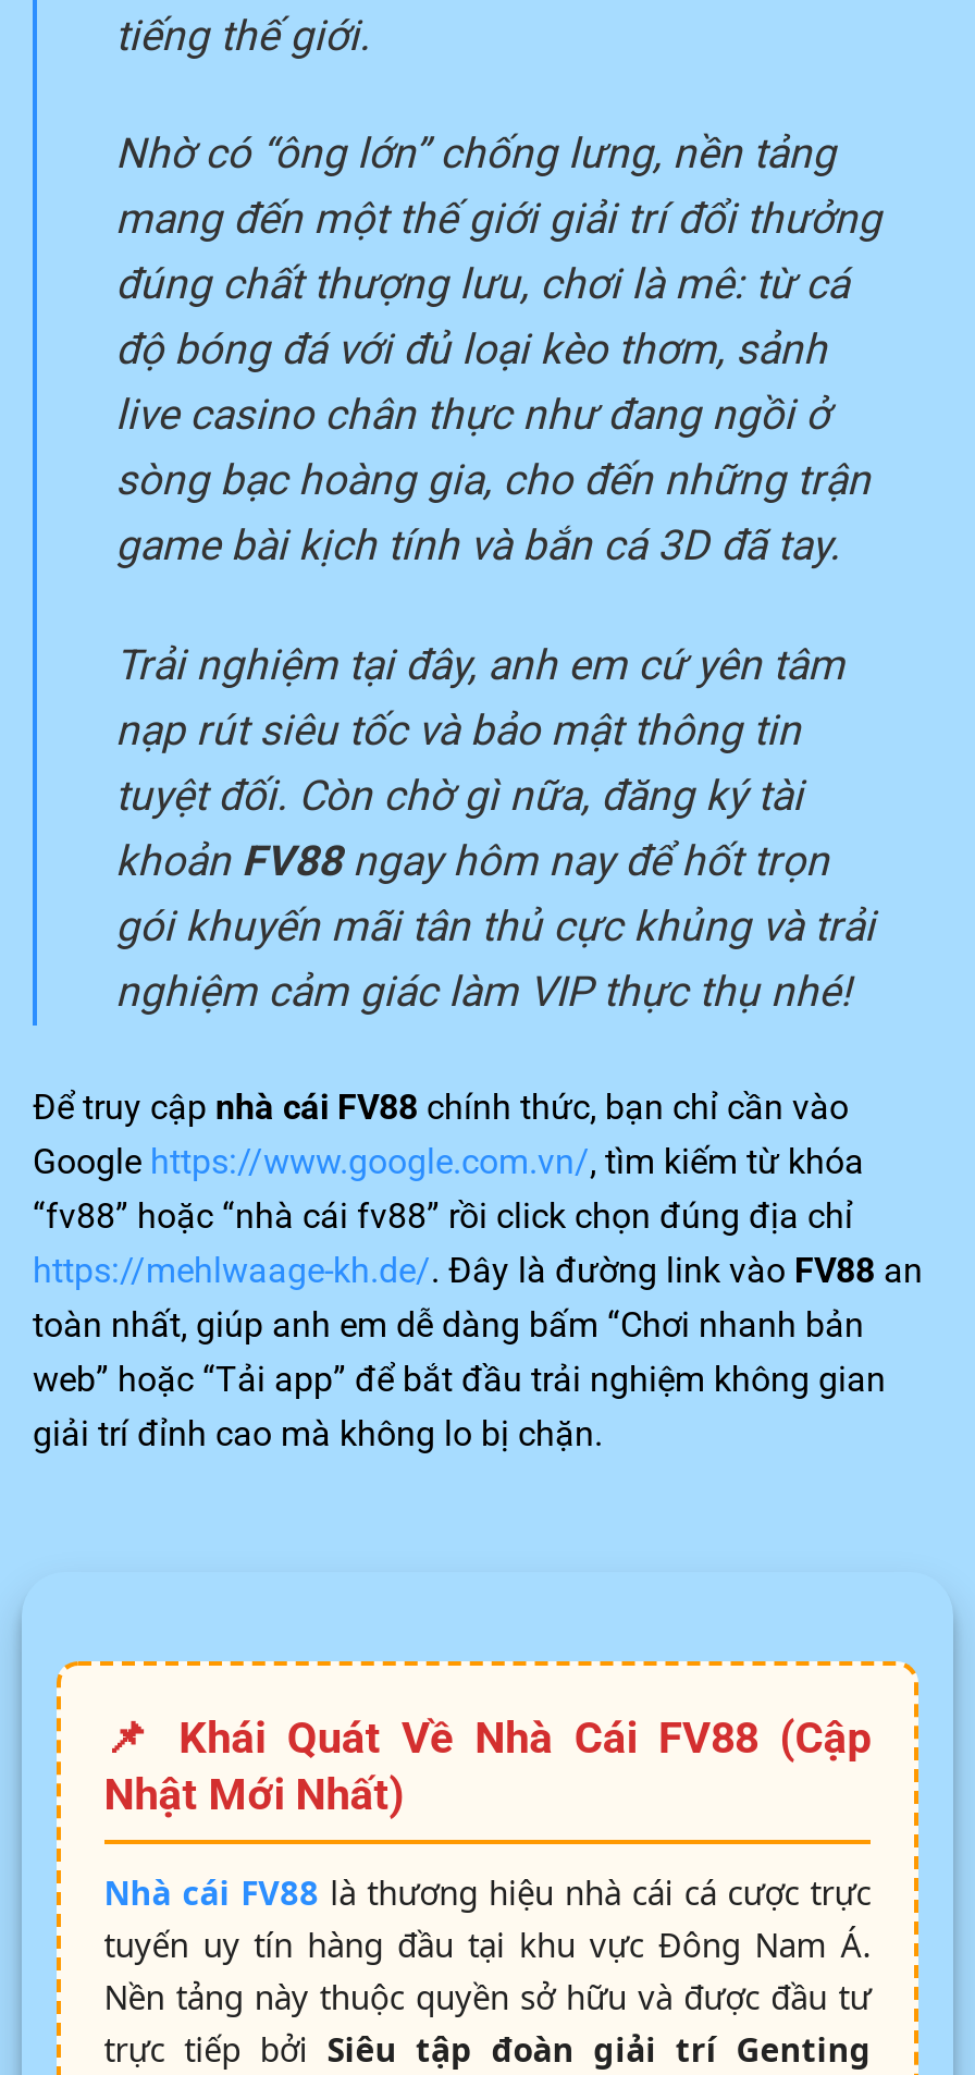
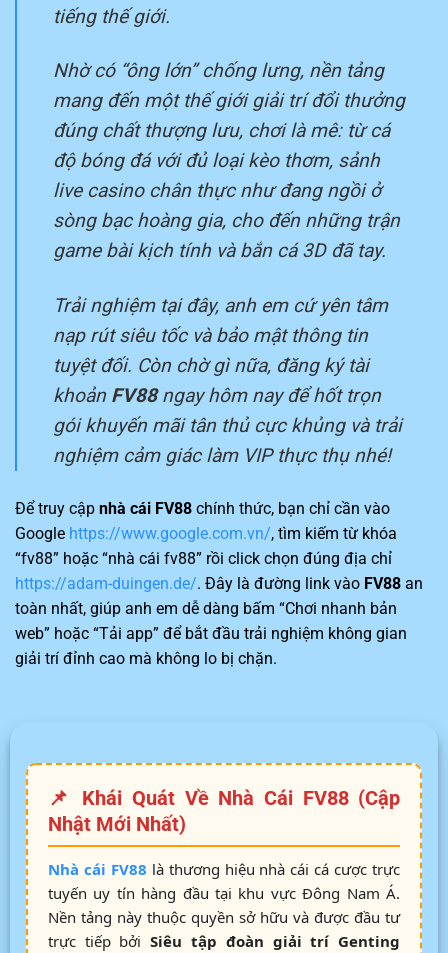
[33,1251,923,1292] https://mehlwaage-kh.de/. Đây là đường link vào FV88 an -> [15,574,423,593] https://adam-duingen.de/. Đây là đường link vào FV88 an

